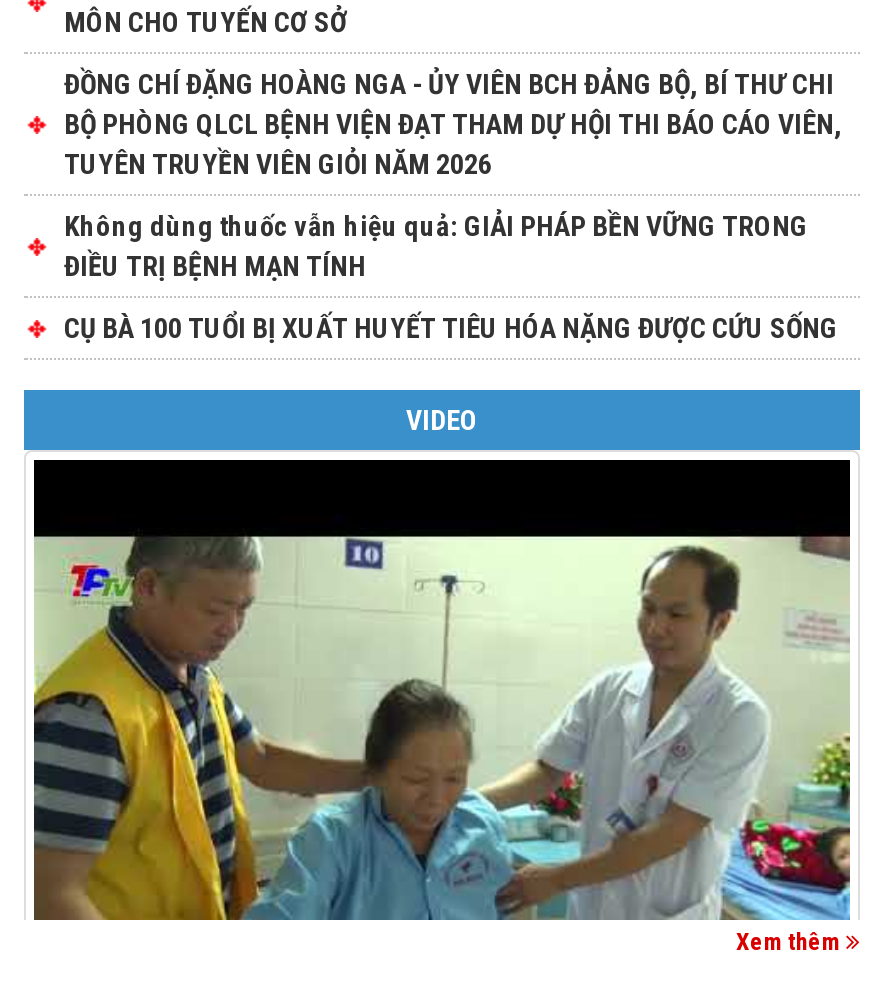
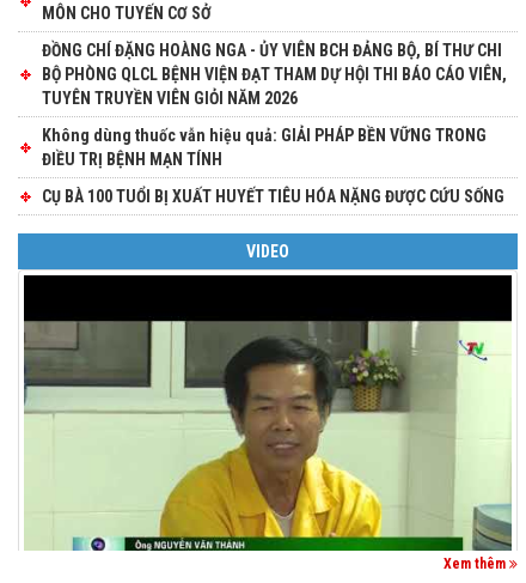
[32,536,852,922] [image] -> [23,321,513,552] [image]

